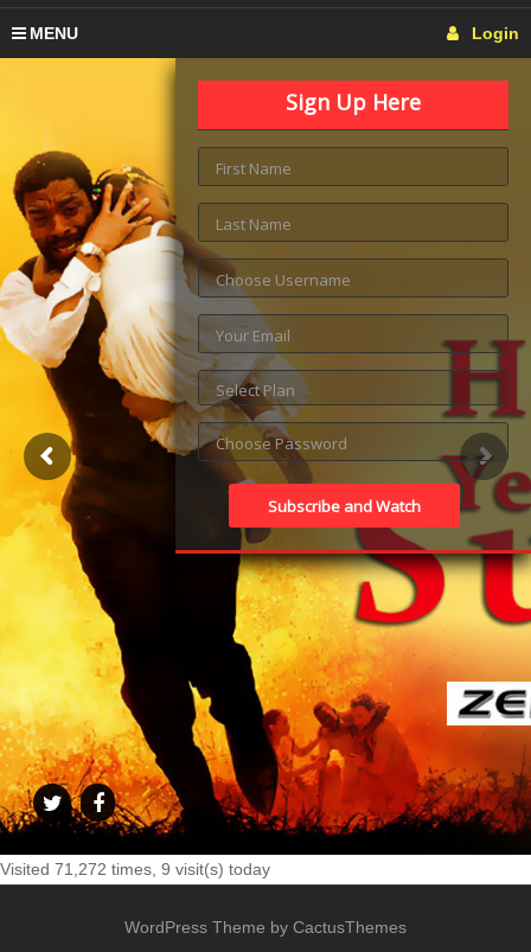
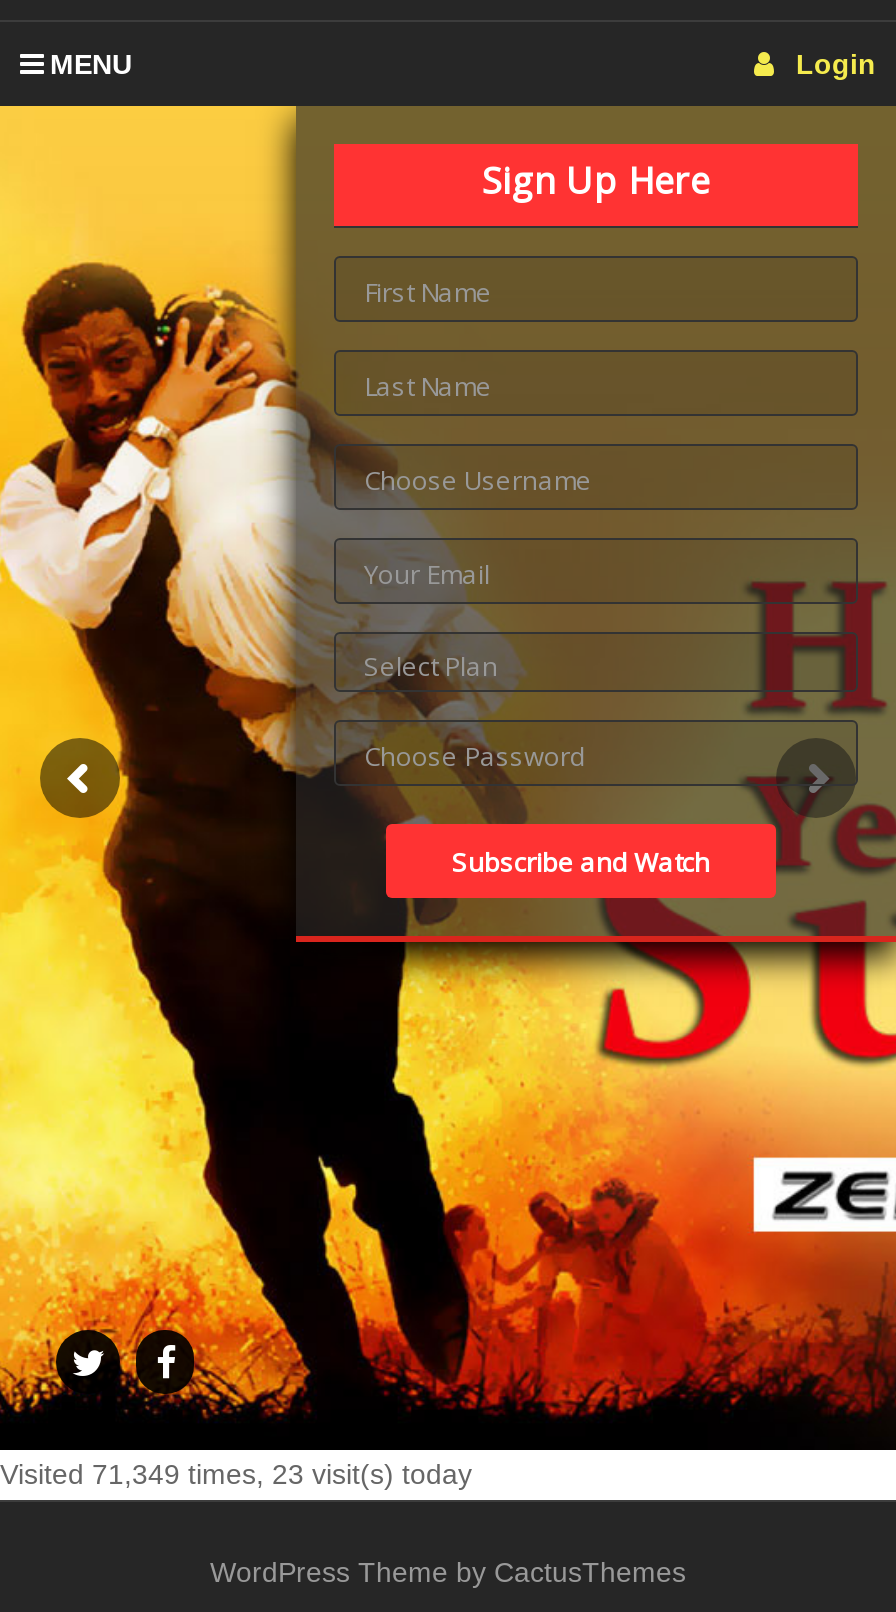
[0,860,270,878] Visited 71,272 times, 9 visit(s) today -> [0,1458,472,1490] Visited 71,349 times, 23 visit(s) today

